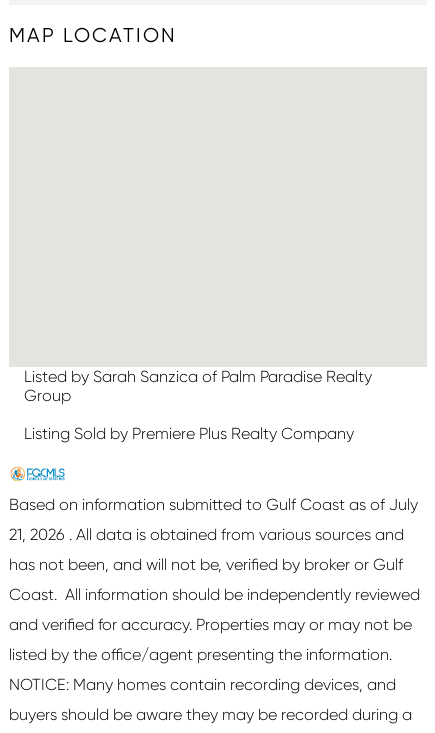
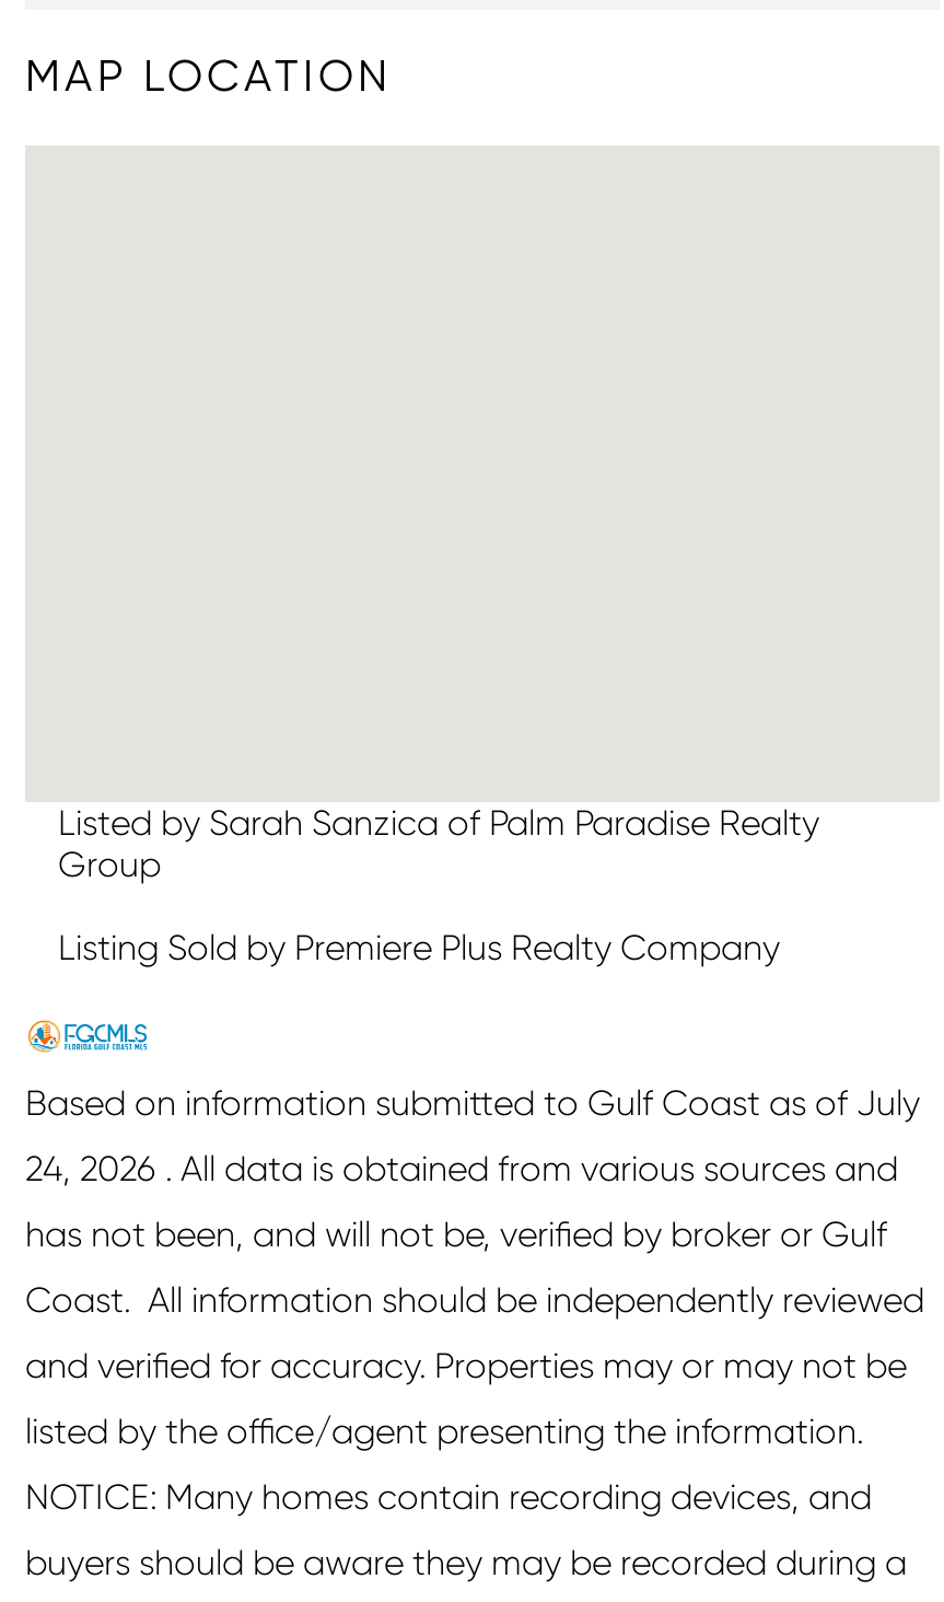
[9,525,404,544] 21, 2026 . All data is obtained from various sources and -> [25,1148,898,1190] 24, 2026 . All data is obtained from various sources and

